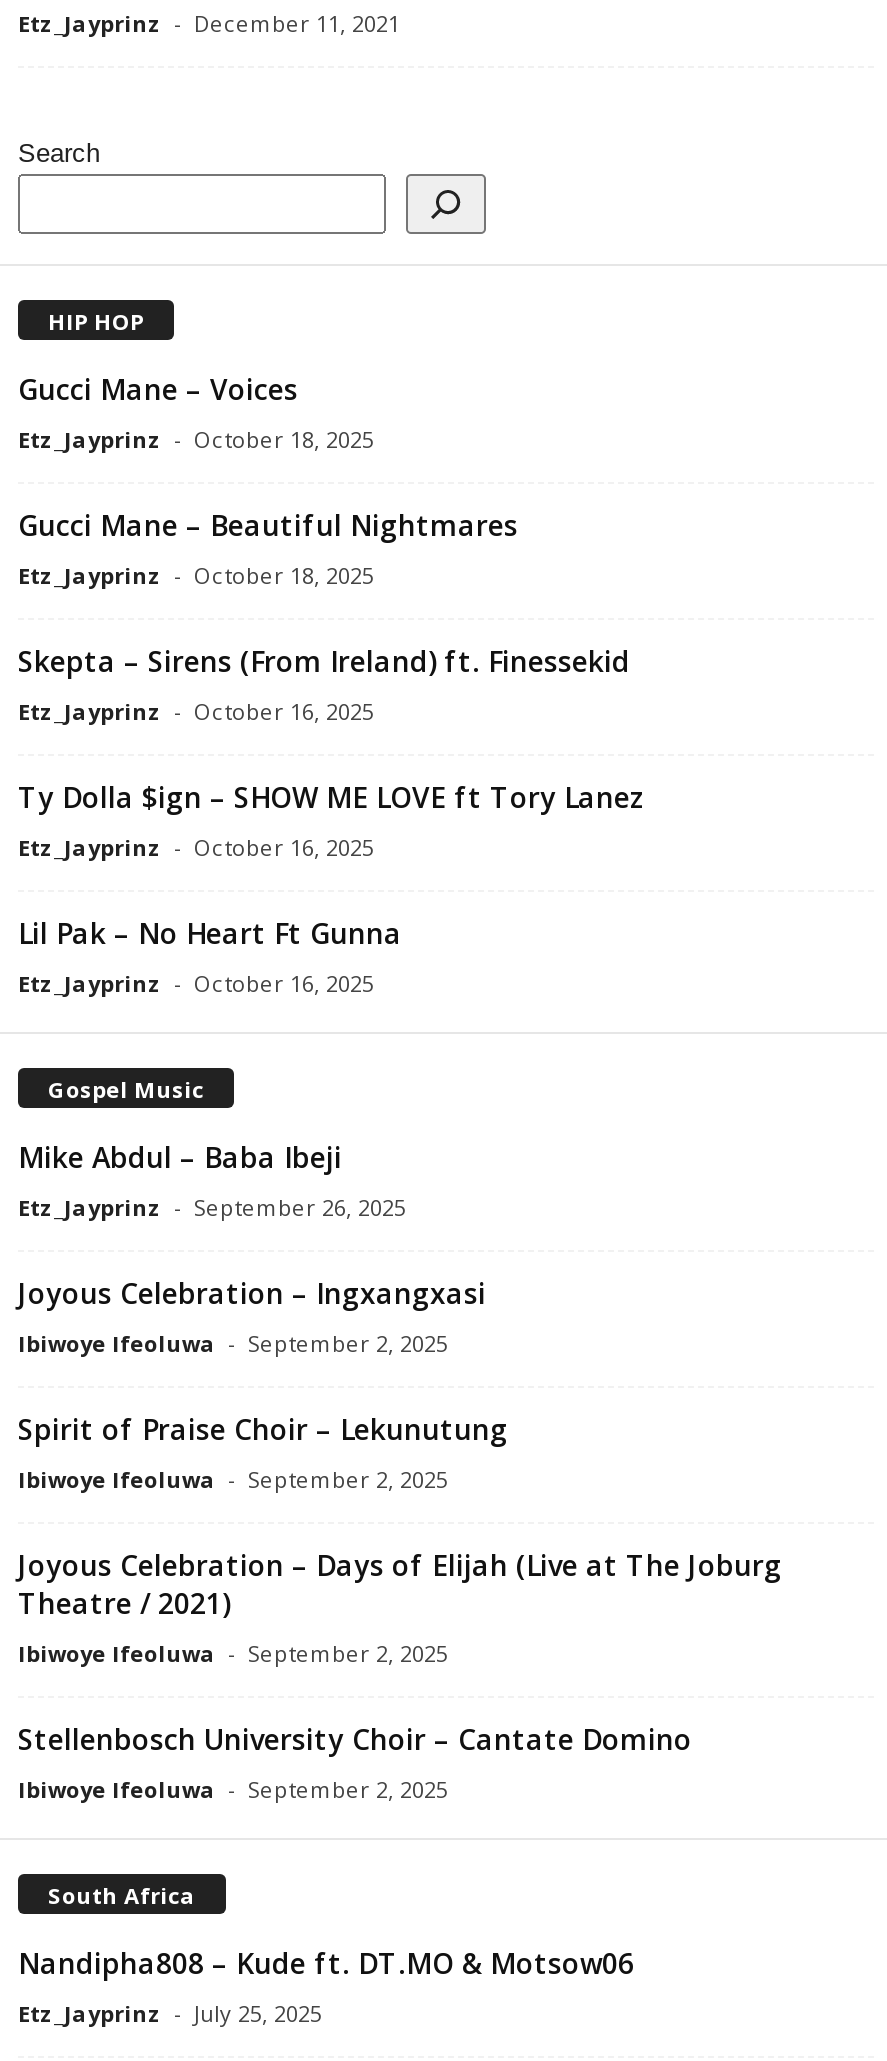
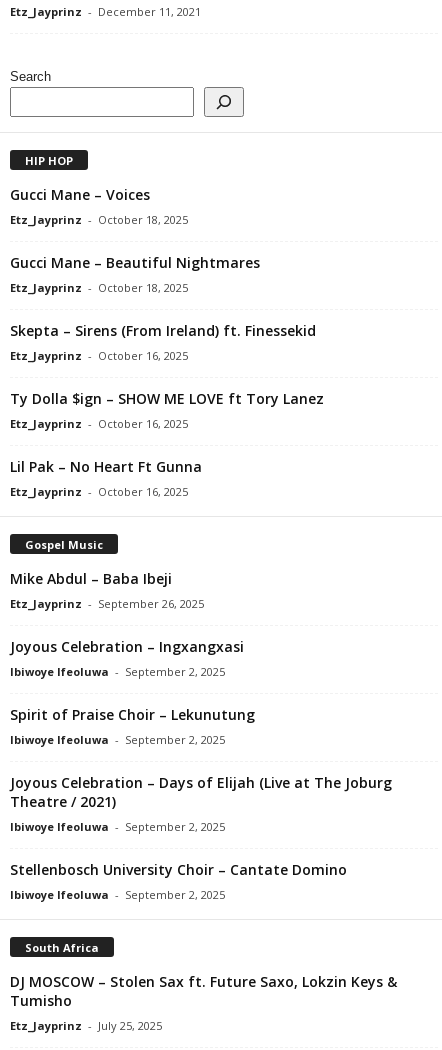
[18,1944,634,1982] Nandipha808 – Kude ft. DT.MO & Motsow06 -> [10,972,397,1010] DJ MOSCOW – Stolen Sax ft. Future Saxo, Lokzin Keys & | Tumisho

